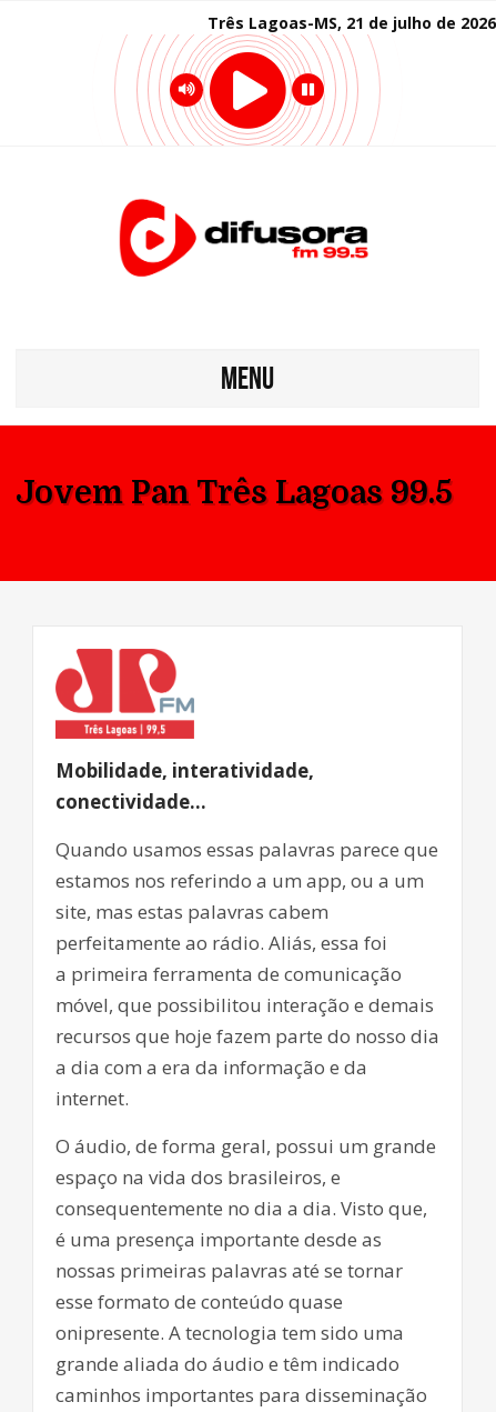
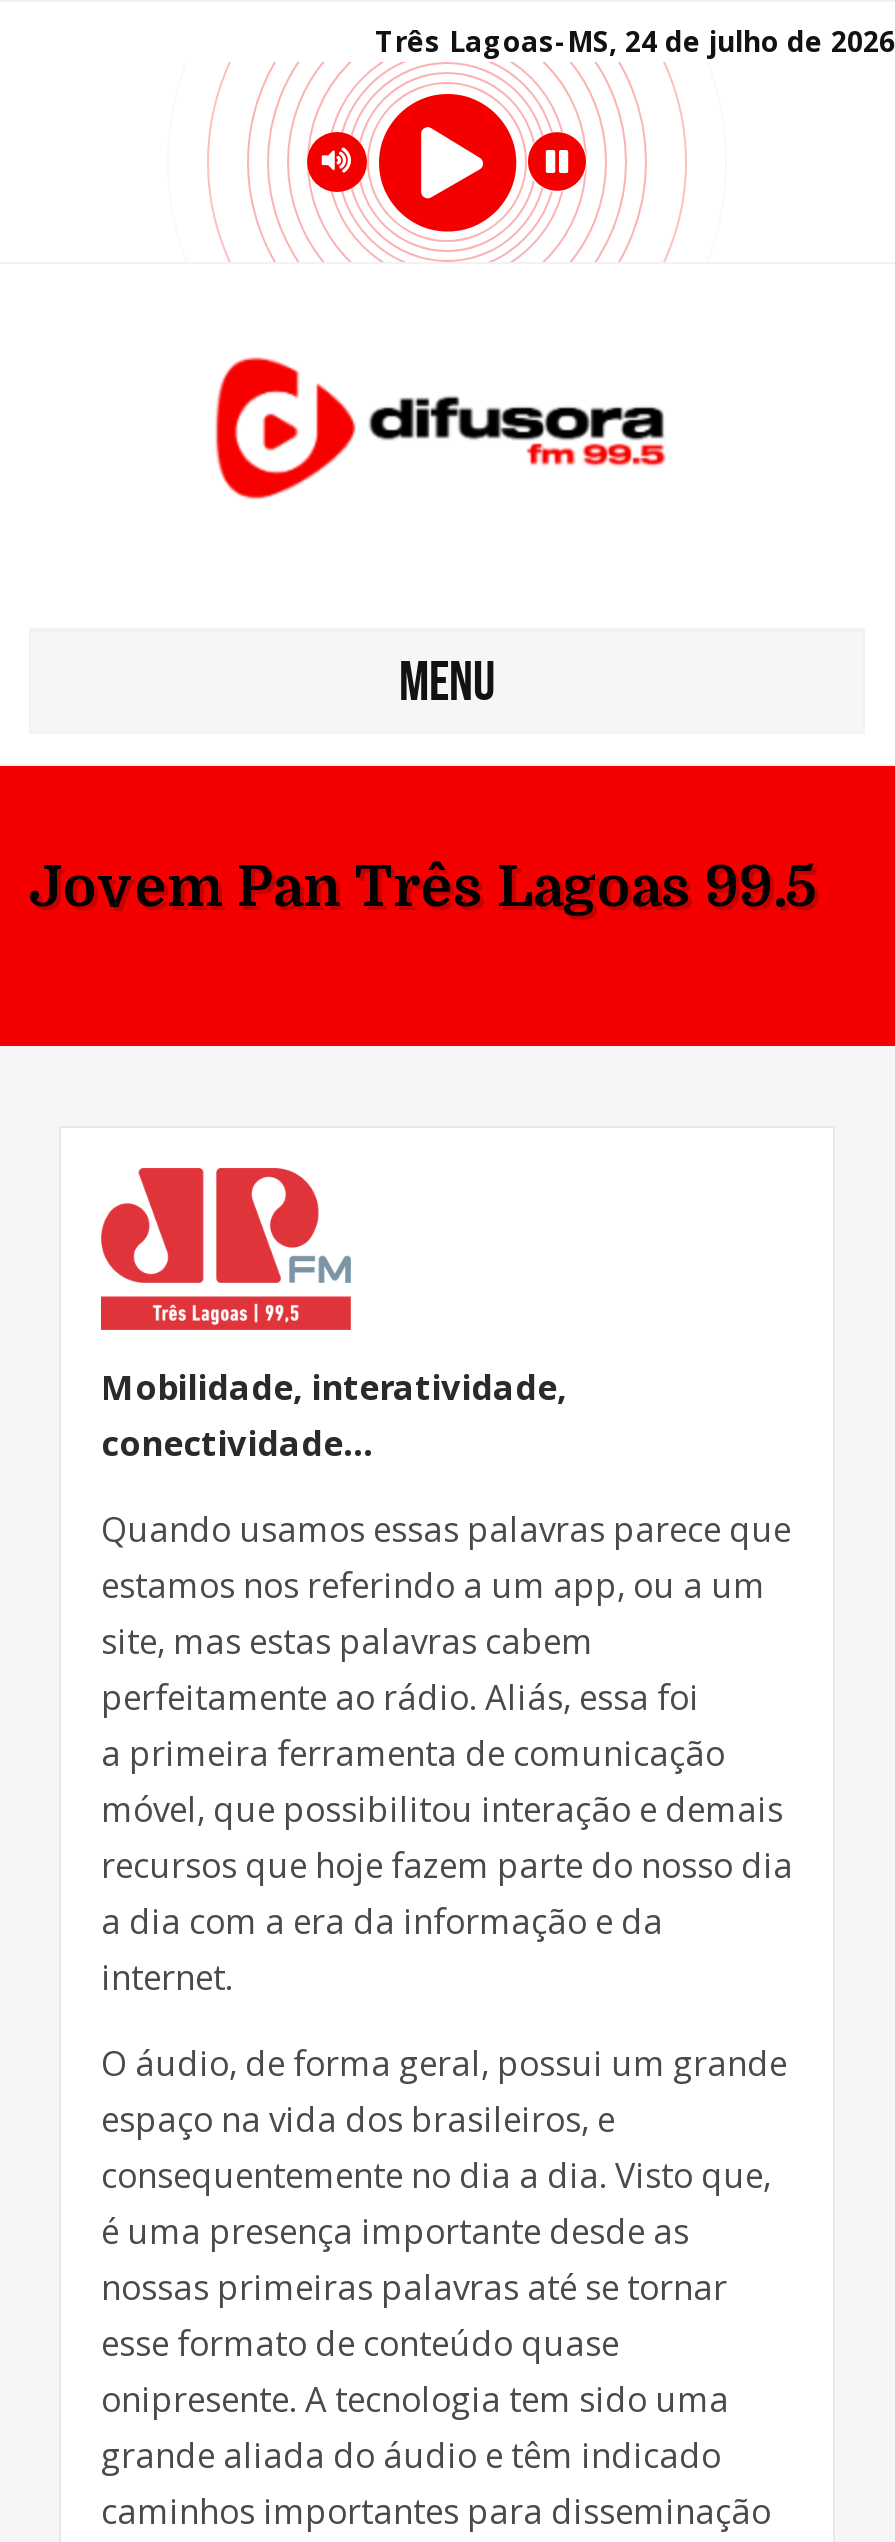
[207,12,496,33] Três Lagoas-MS, 21 de julho de 2026 -> [375,22,895,60] Três Lagoas-MS, 24 de julho de 2026

